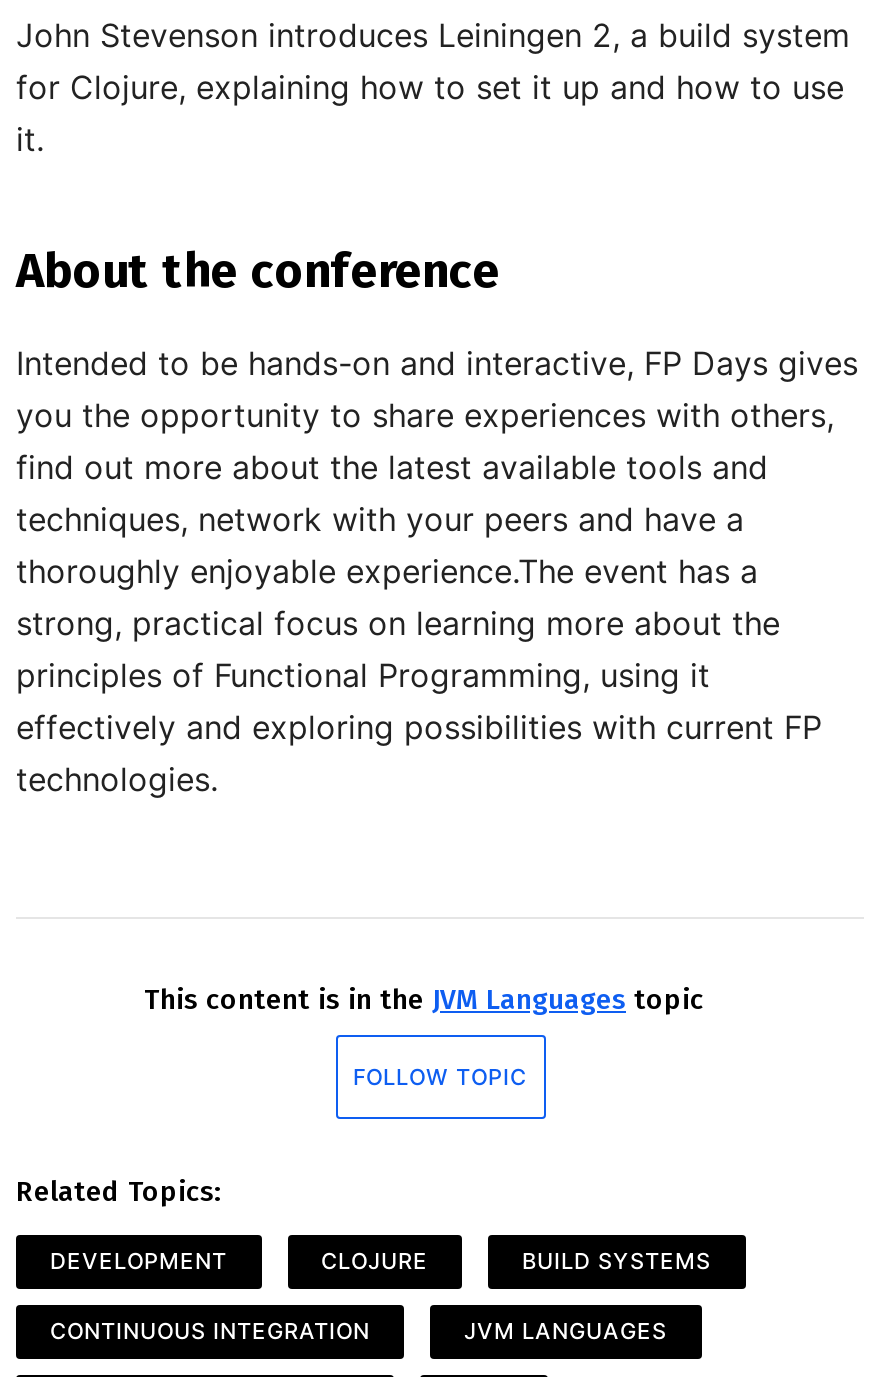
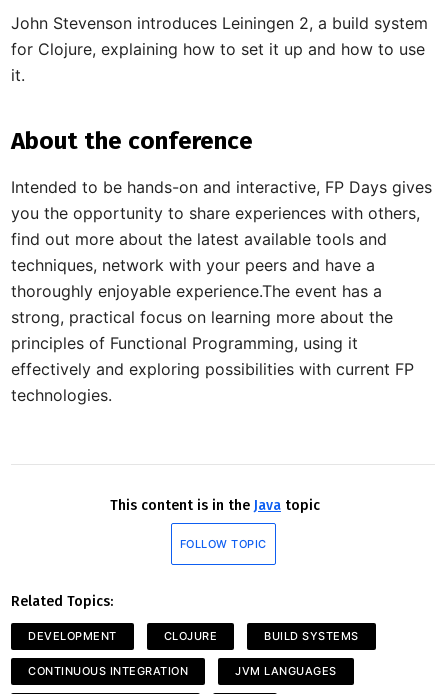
[144,983,704,1017] This content is in the JVM Languages topic -> [110,497,320,514] This content is in the Java topic

